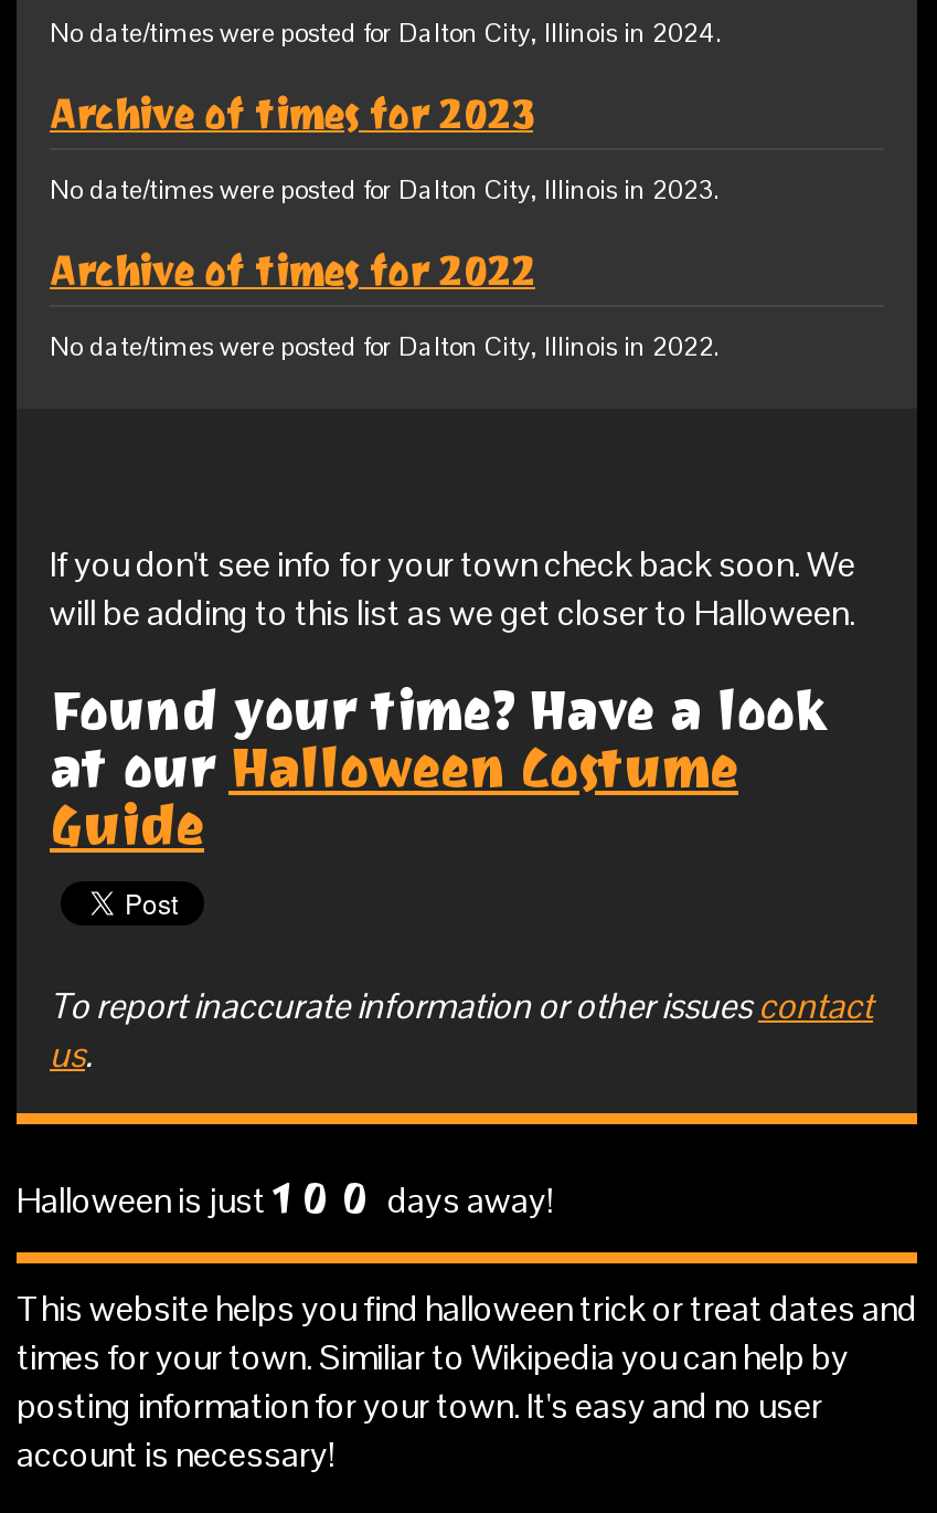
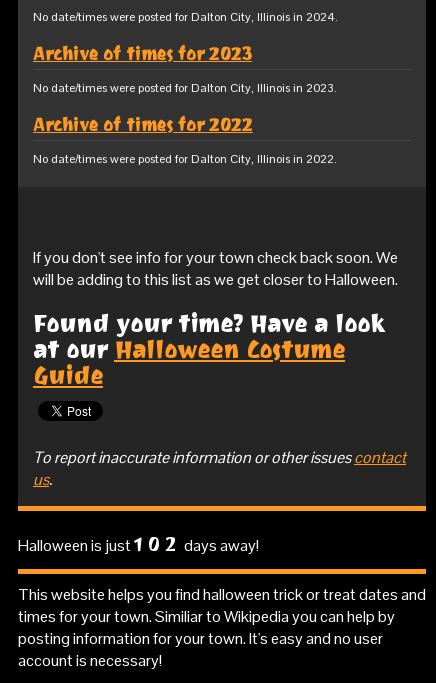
[17,1168,553,1228] Halloween is just100 days away! -> [18,531,259,558] Halloween is just102 days away!

